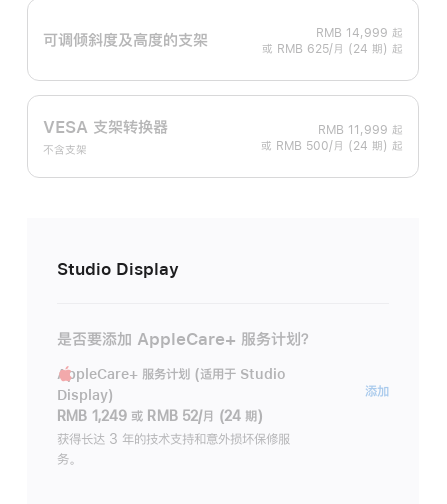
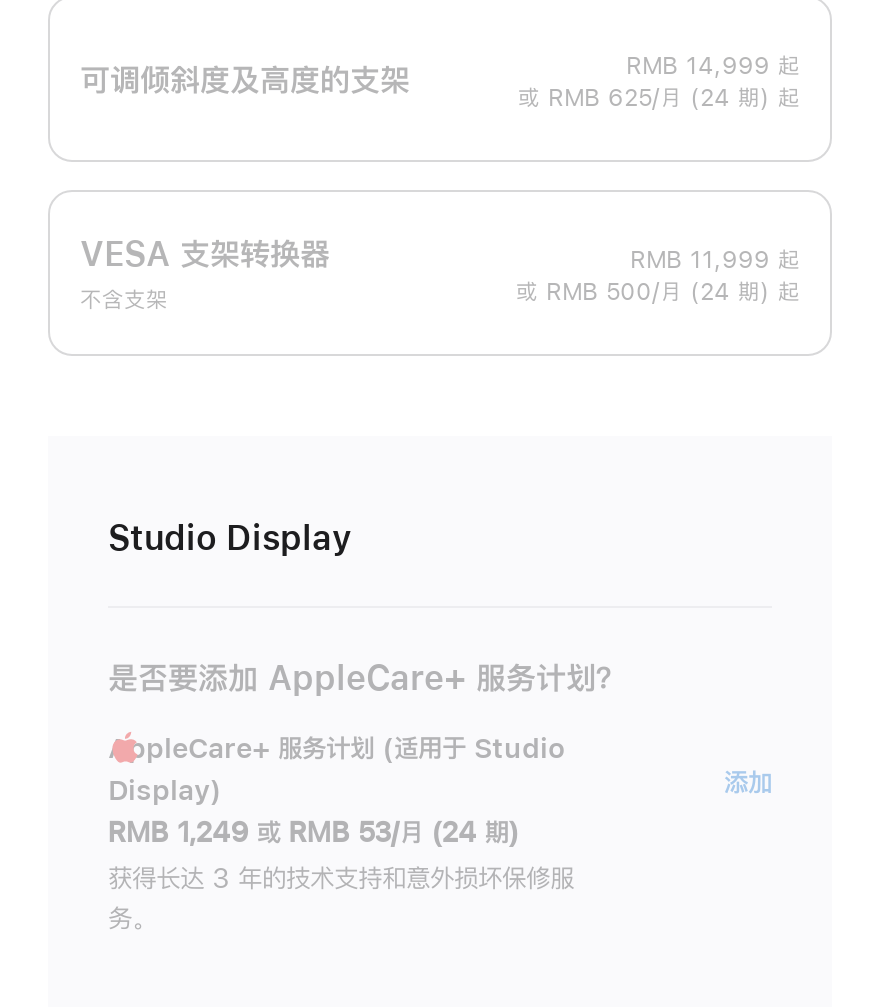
[57,409,263,423] RMB 1,249 或 RMB 52/月 (24 期) -> [108,819,519,847] RMB 1,249 或 RMB 53/月 (24 期)

